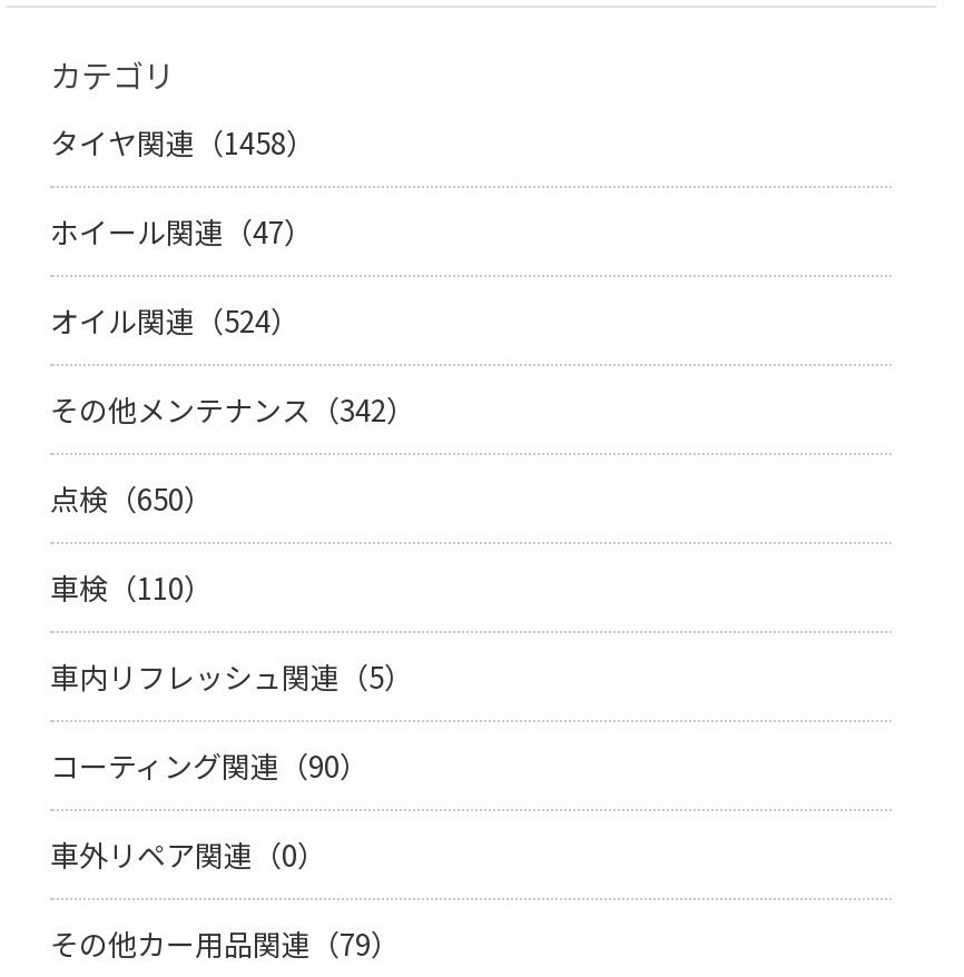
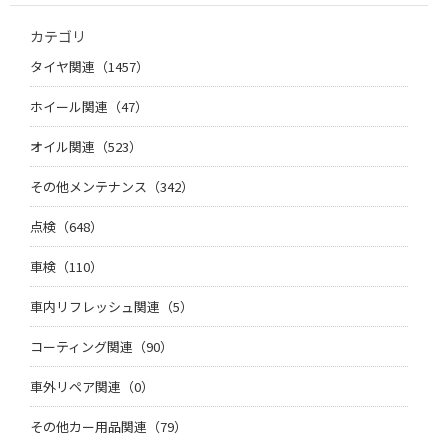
[50,120,315,162] タイヤ関連（1458） -> [30,56,149,75] タイヤ関連（1457）
[50,298,299,341] オイル関連（524） -> [30,136,142,155] オイル関連（523）
[50,476,213,519] 点検（650） -> [30,216,103,235] 点検（648）

